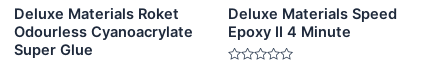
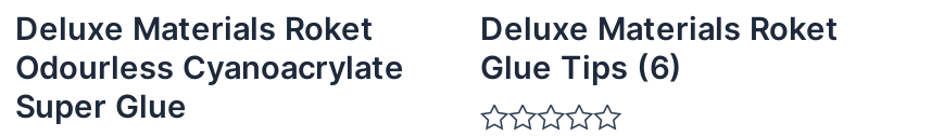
[228,5,397,41] Deluxe Materials Speed | Epoxy II 4 Minute -> [480,11,839,88] Deluxe Materials Roket | Glue Tips (6)

